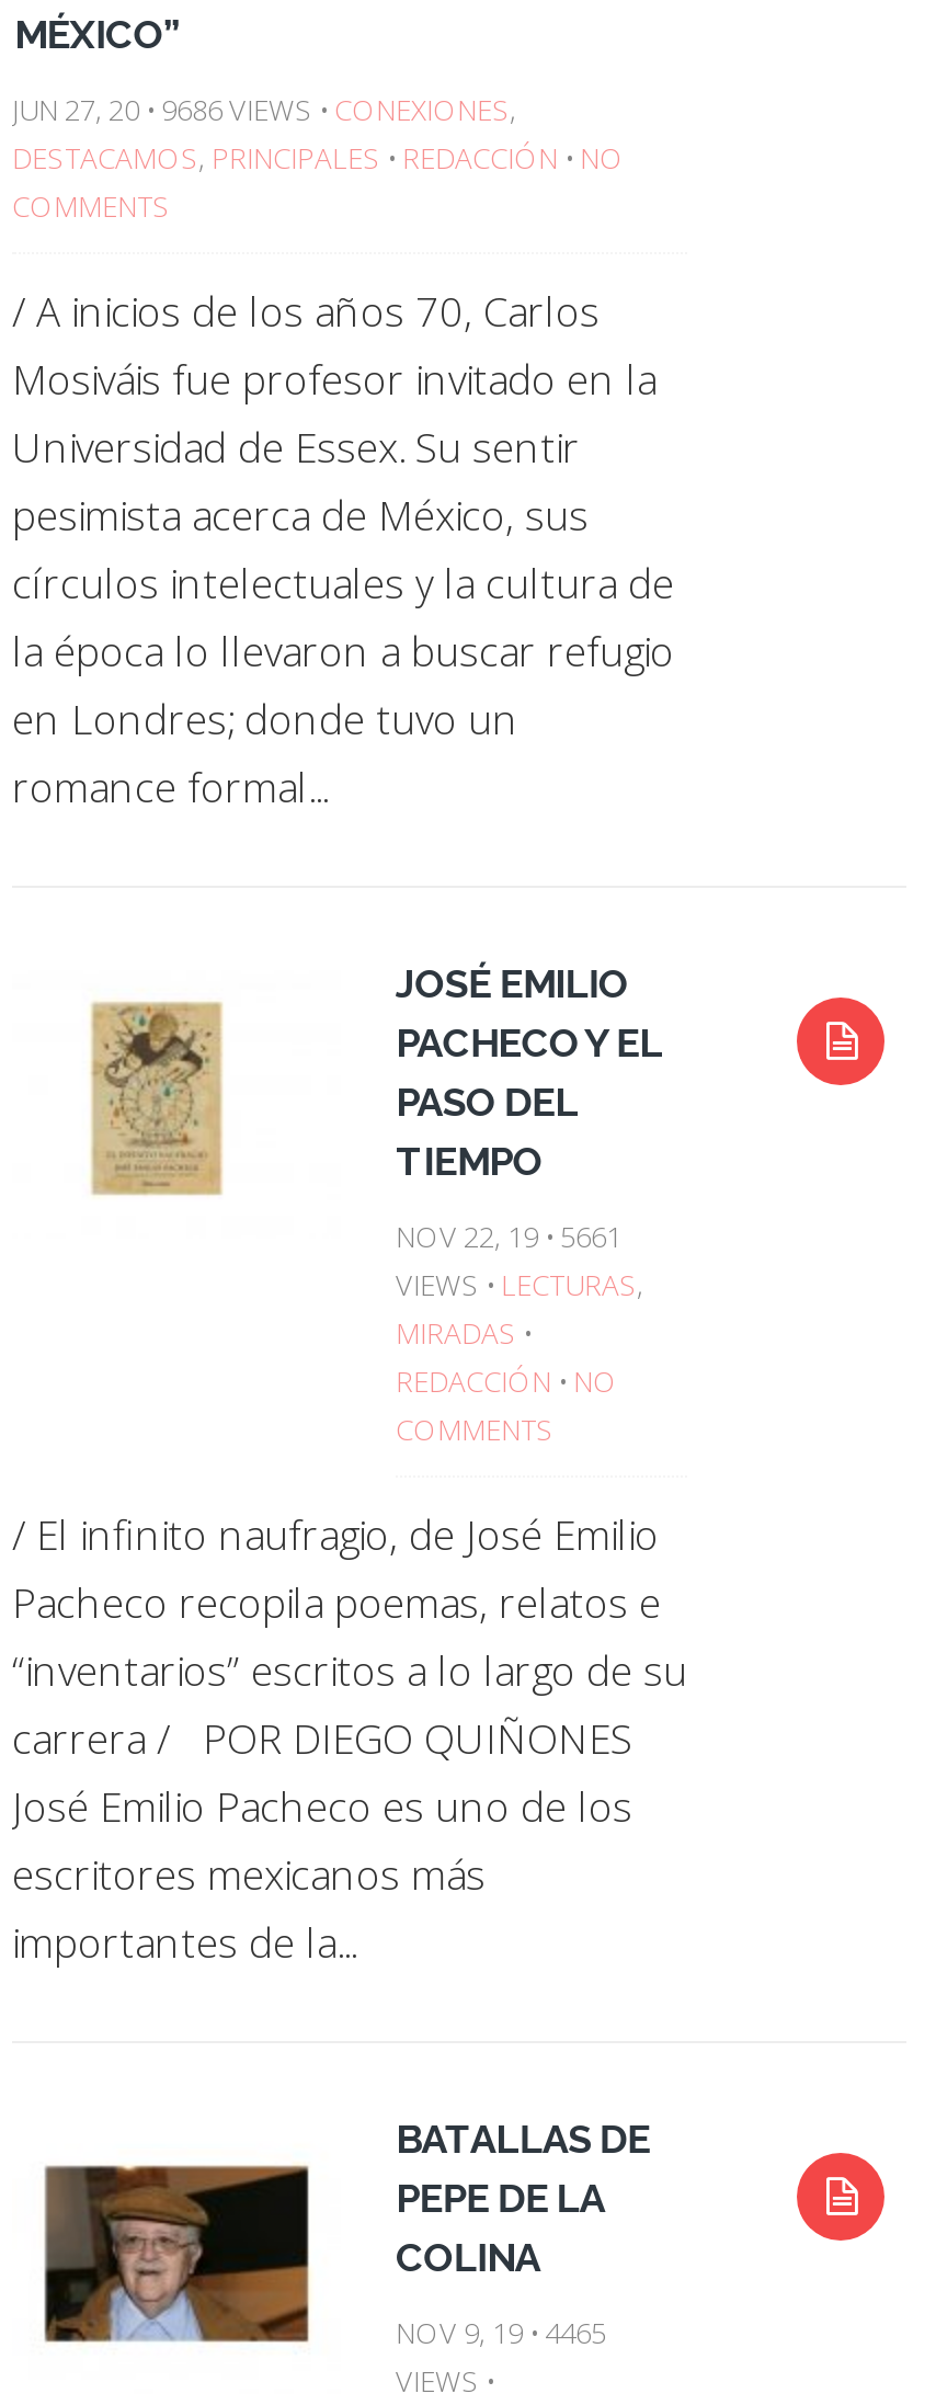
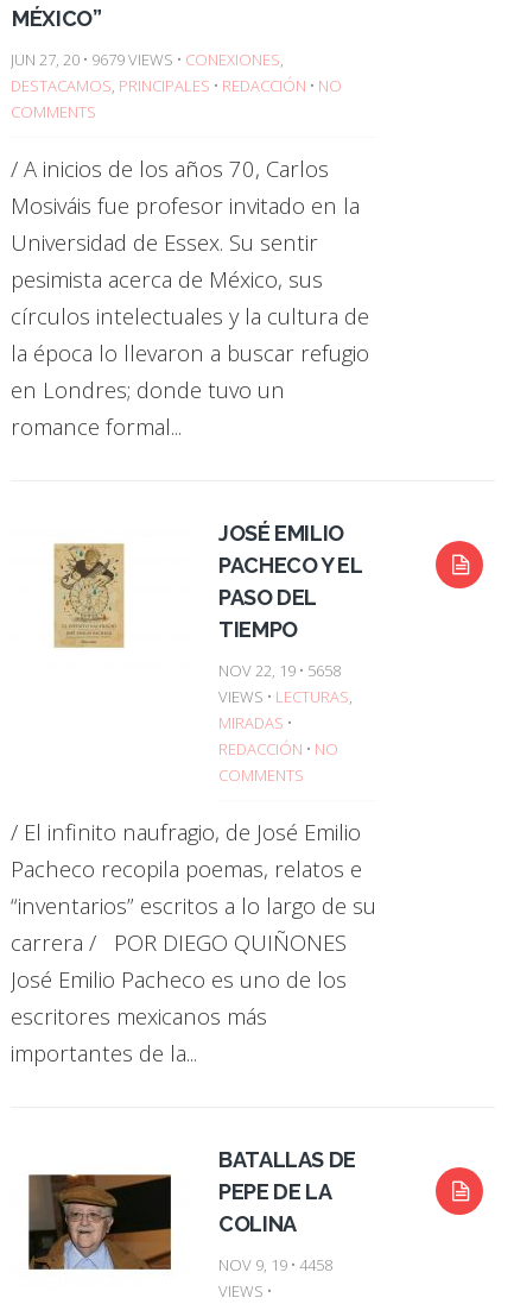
[12,89,516,128] JUN 27, 20 • 9686 VIEWS • CONEXIONES, -> [11,48,284,70] JUN 27, 20 • 9679 VIEWS • CONEXIONES,
[396,1216,621,1255] NOV 22, 19 • 5661 -> [218,659,341,681] NOV 22, 19 • 5658
[396,2312,606,2351] NOV 9, 19 • 4465 -> [218,1253,332,1275] NOV 9, 19 • 4458

